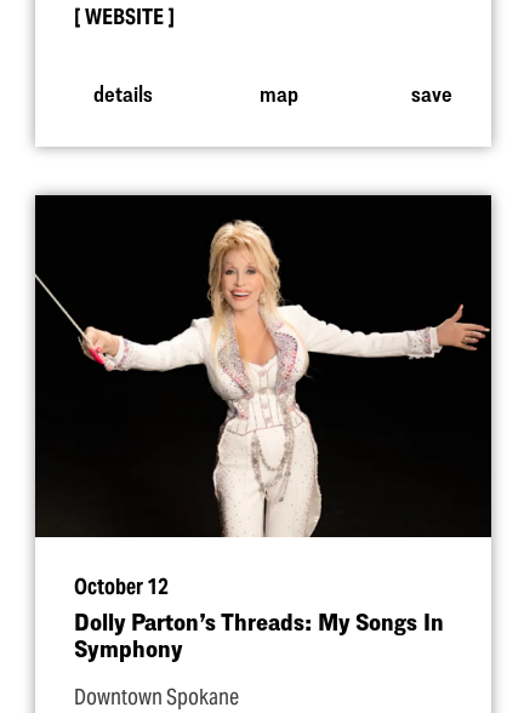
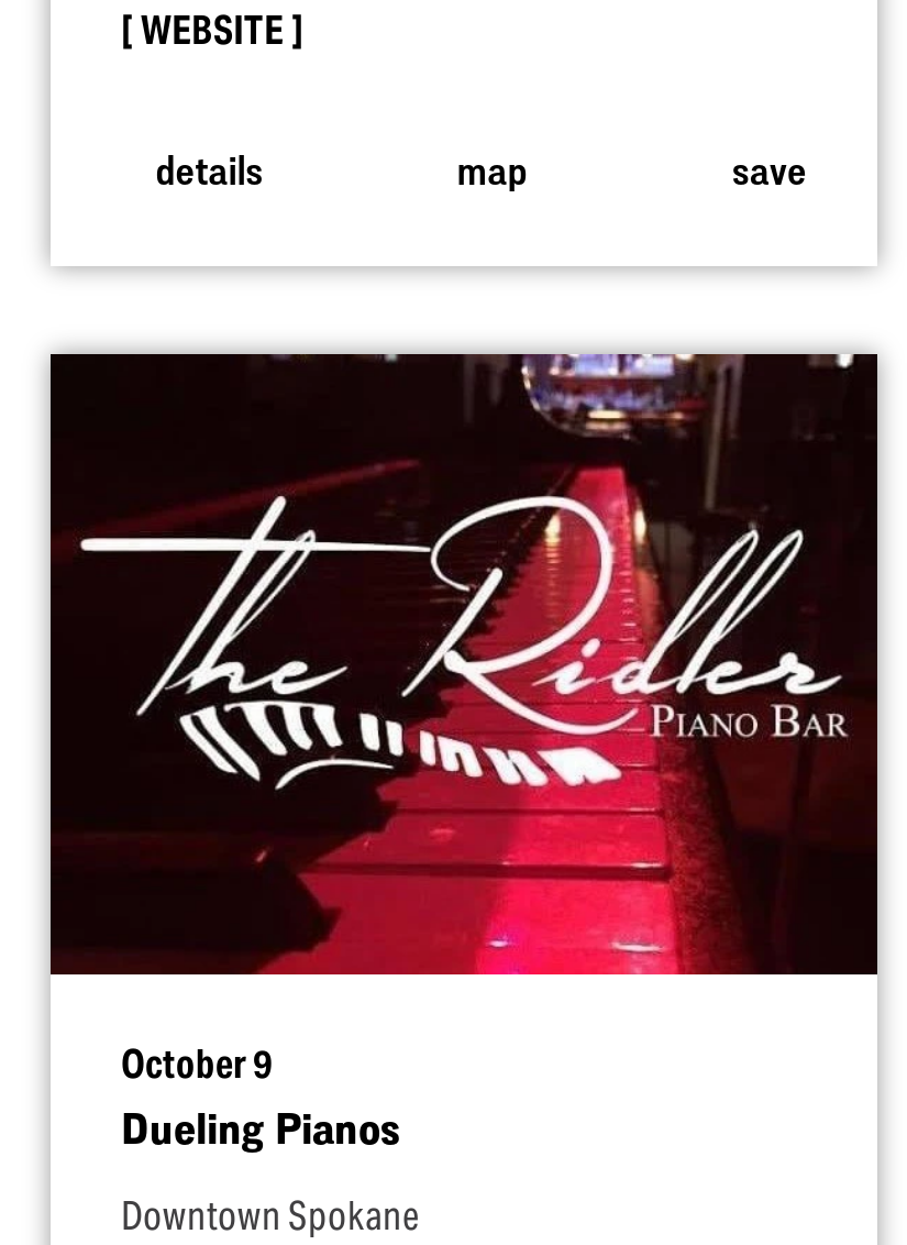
[35,194,491,662] [image] | October 12 | Dolly Parton’s Threads: My Songs In | Symphony -> [51,352,877,1153] [image] | October 9 | Dueling Pianos

